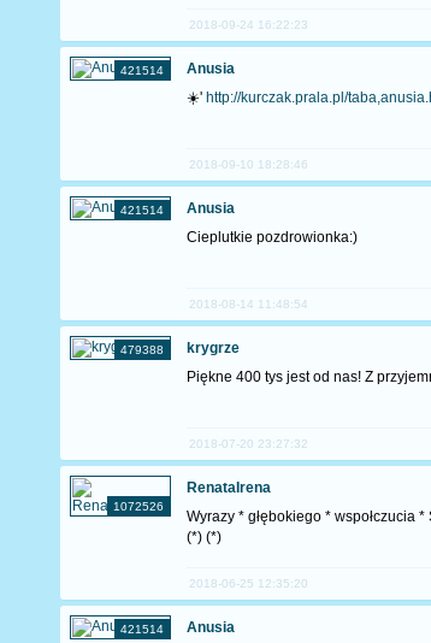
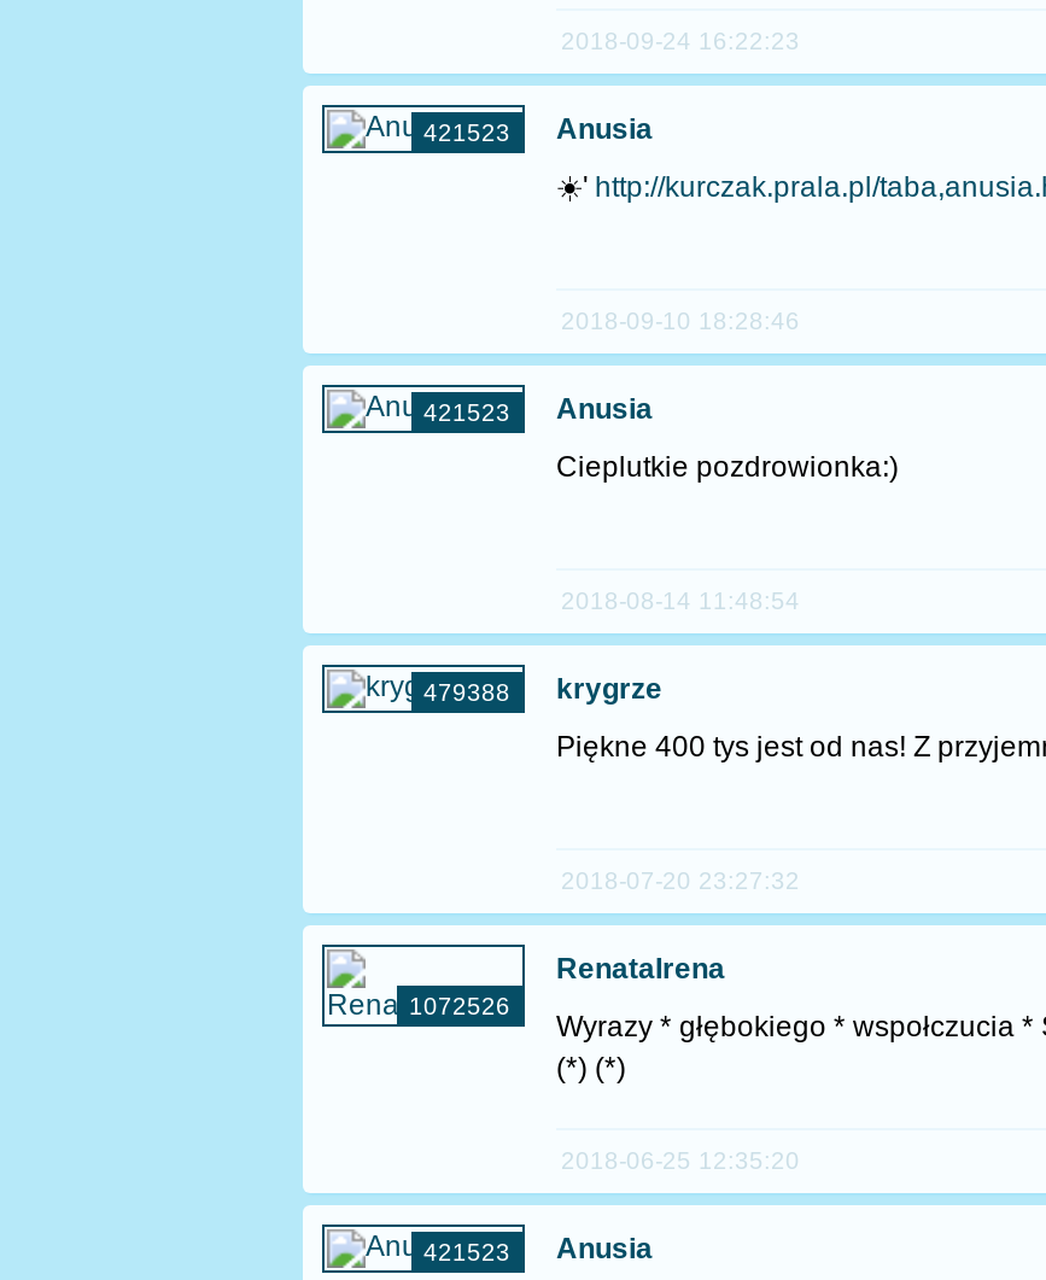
[120,60,235,77] 421514 Anusia -> [423,113,653,146] 421523 Anusia
[120,200,235,217] 421514 Anusia -> [423,393,653,426] 421523 Anusia
[120,619,235,636] 421514 Anusia -> [423,1232,653,1266] 421523 Anusia

